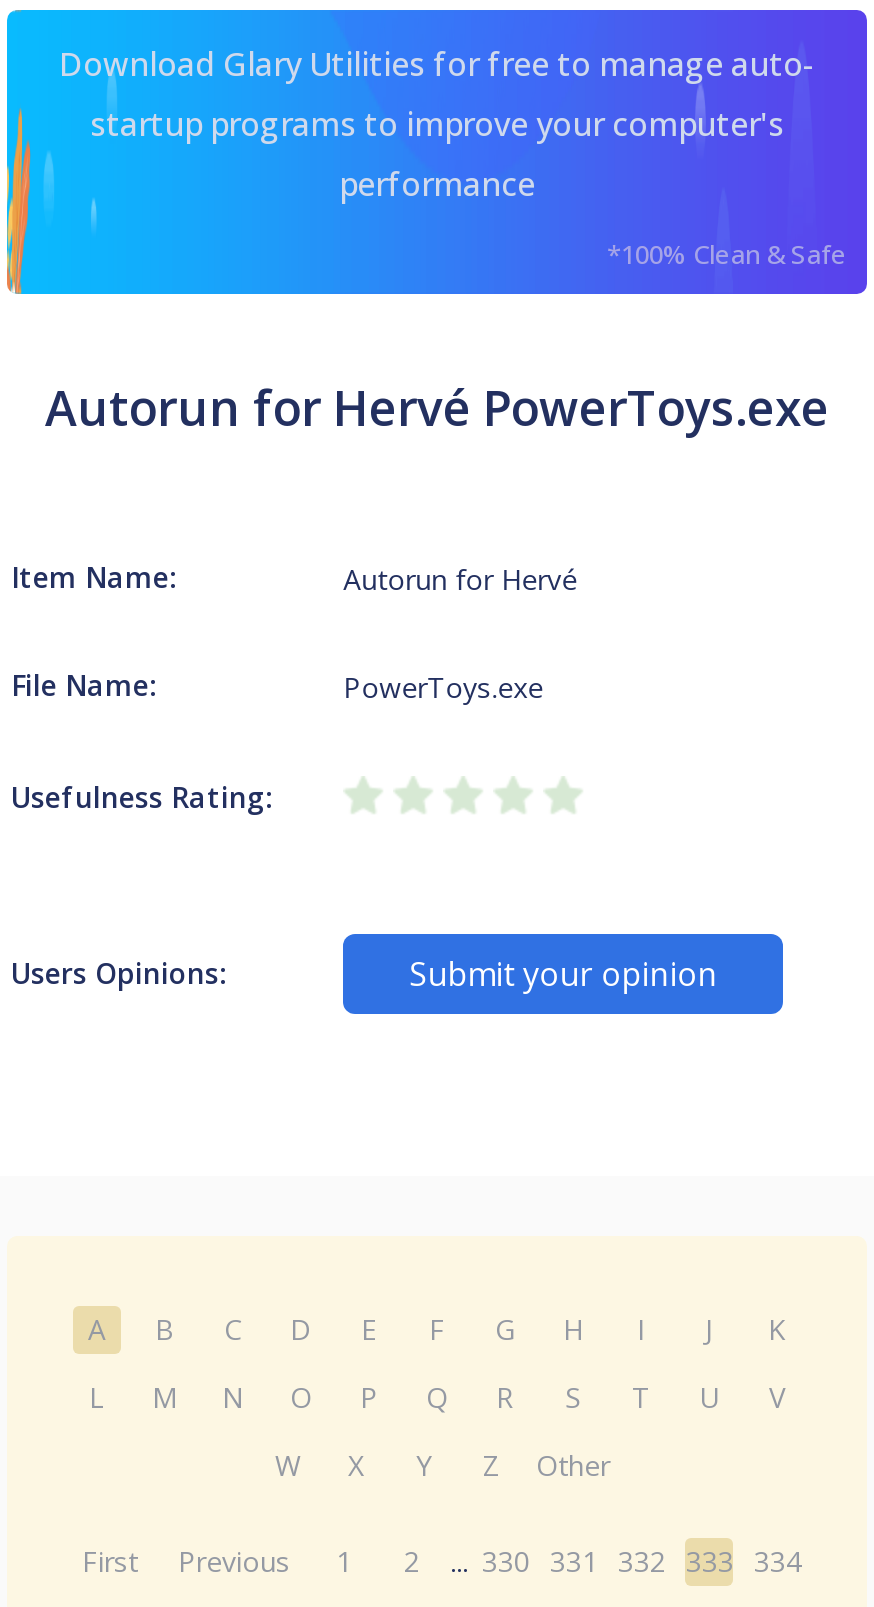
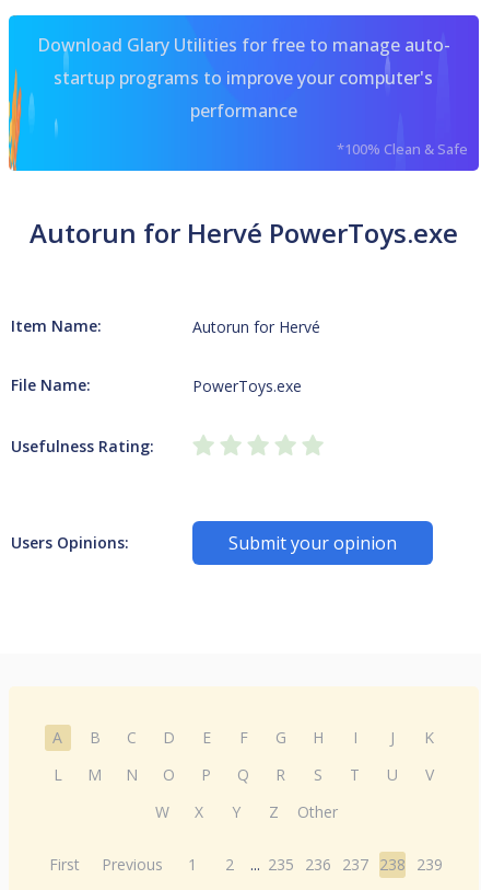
[82,1542,802,1580] First Previous 1 2 ... 330 331 332 333 334 -> [50,854,443,875] First Previous 1 2 ... 235 236 237 238 239

